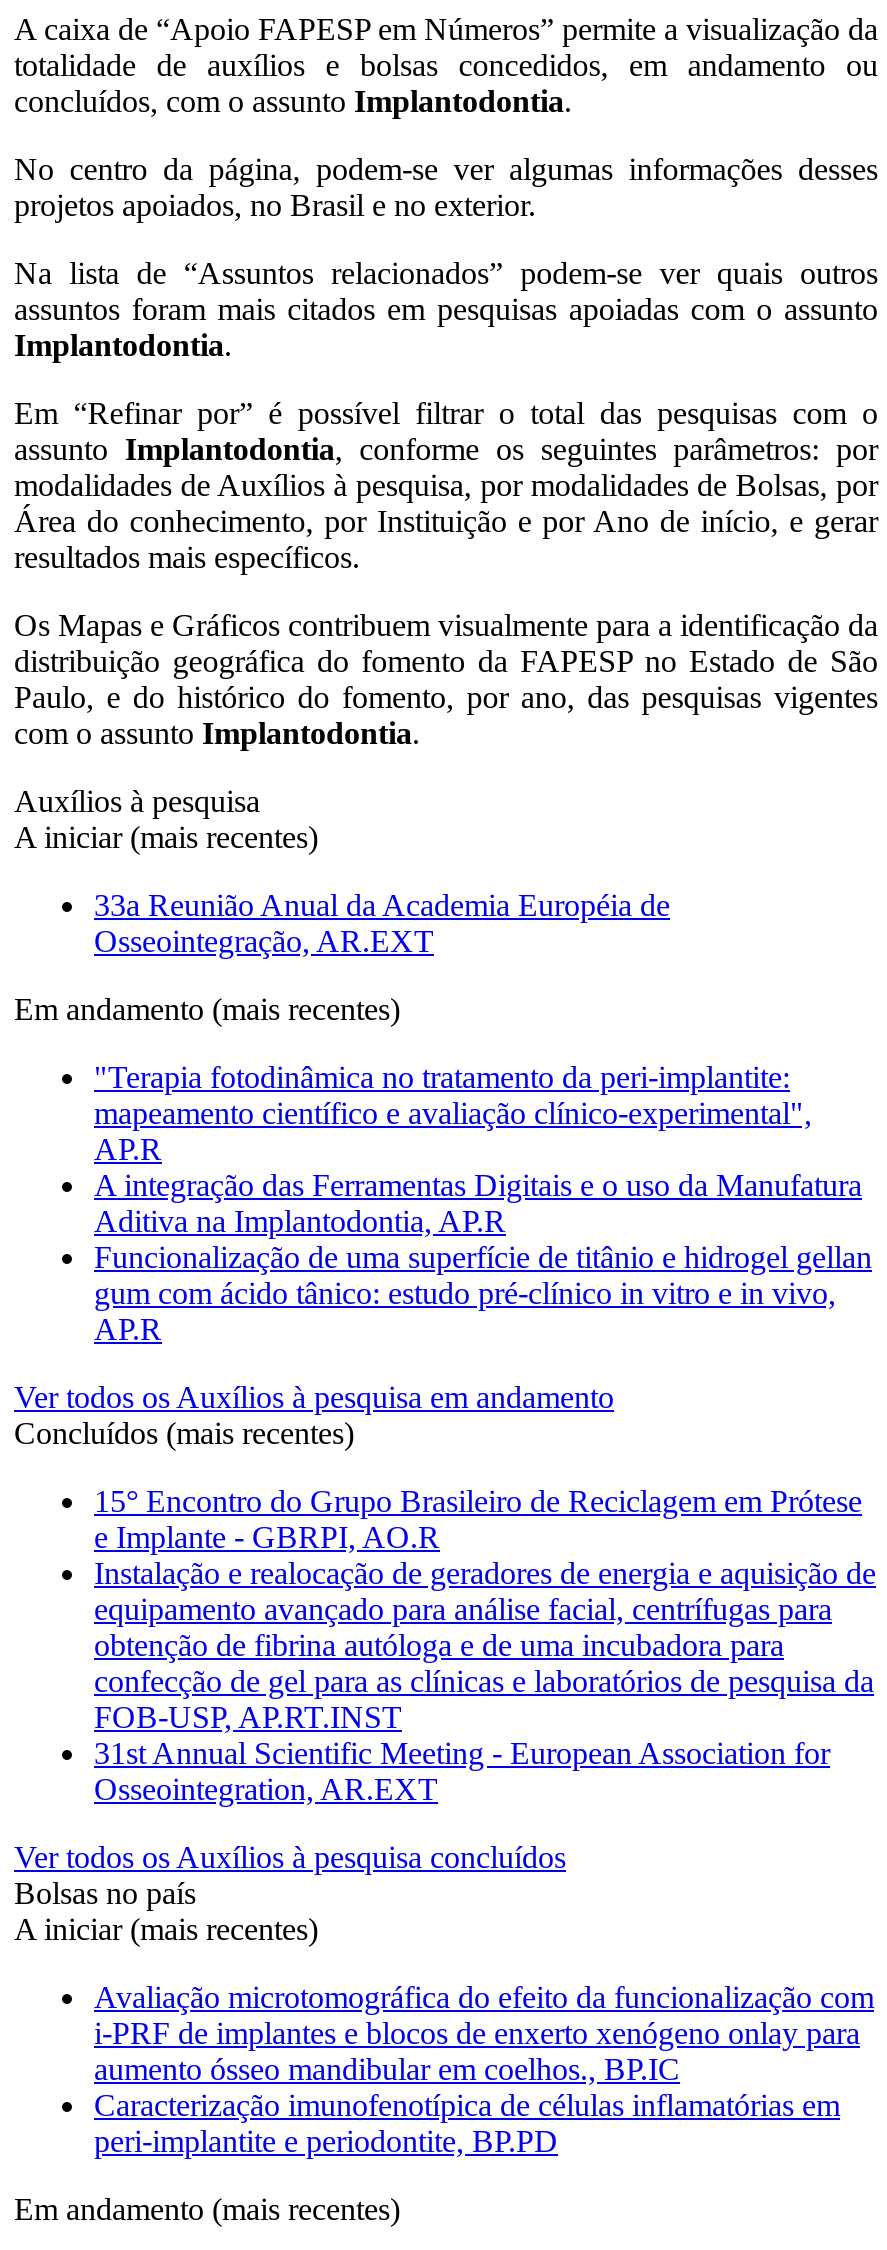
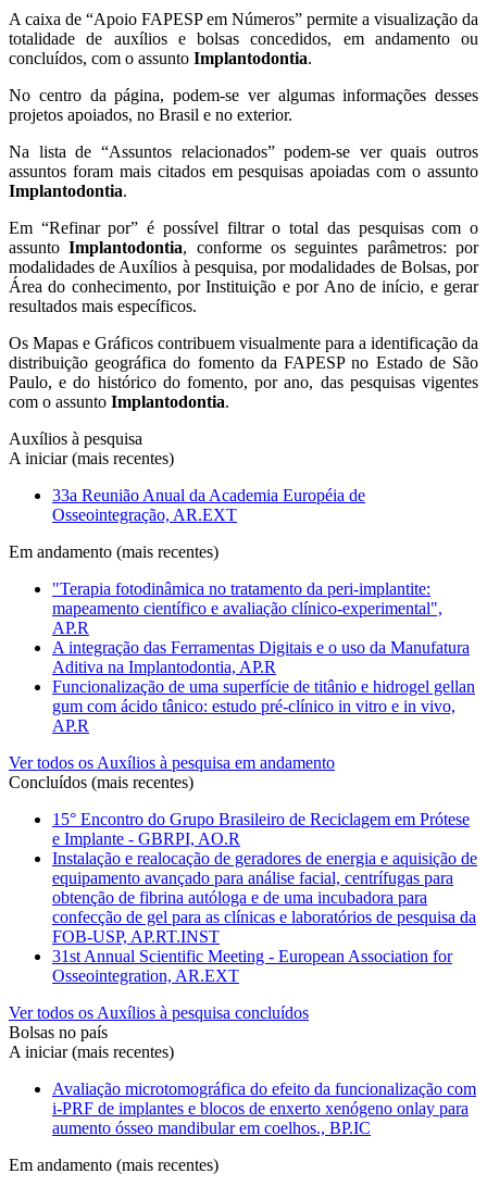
[94,2087,840,2157] Caracterização imunofenotípica de células inflamatórias em | peri-implantite e periodontite, BP.PD -> none

